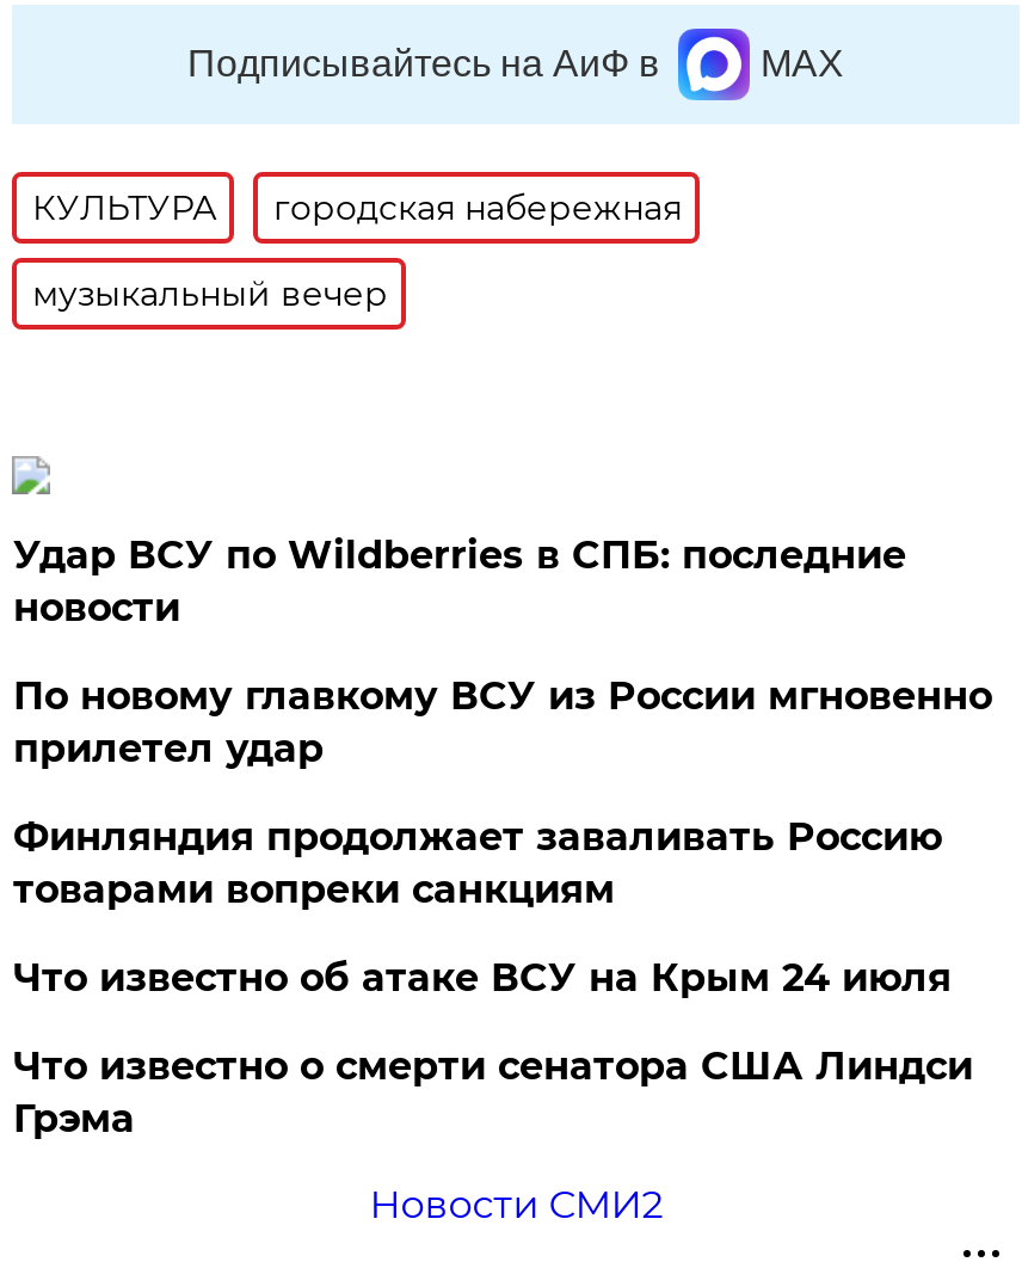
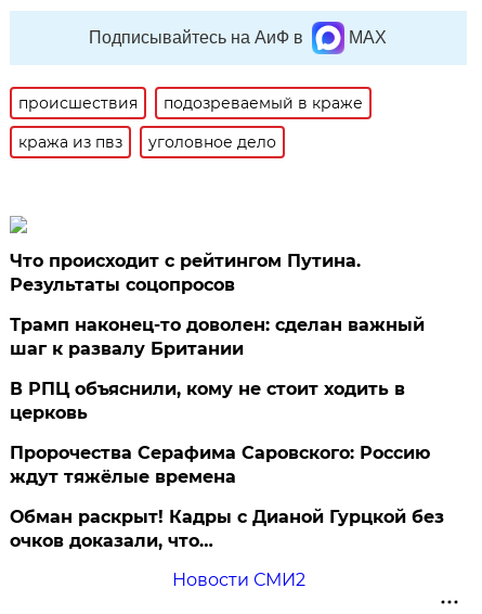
[32,186,681,229] КУЛЬТУРА | городская набережная -> [19,93,363,113] происшествия | подозреваемый в краже
[32,272,388,315] музыкальный вечер -> [19,132,277,152] кража из пвз | уголовное дело
[13,532,906,630] Удар ВСУ по Wildberries в СПБ: последние | новости -> [10,251,361,295] Что происходит с рейтингом Путина. | Результаты соцопросов
[13,673,992,771] По новому главкому ВСУ из России мгновенно | прилетел удар -> [10,315,425,359] Трамп наконец-то доволен: сделан важный | шаг к развалу Британии
[13,814,942,912] Финляндия продолжает заваливать Россию | товарами вопреки санкциям -> [10,379,406,423] В РПЦ объяснили, кому не стоит ходить в | церковь
[13,955,951,1001] Что известно об атаке ВСУ на Крым 24 июля -> [10,443,430,487] Пророчества Серафима Саровского: Россию | ждут тяжёлые времена
[13,1044,973,1141] Что известно о смерти сенатора США Линдси | Грэма -> [10,507,445,551] Обман раскрыт! Кадры с Дианой Гурцкой без | очков доказали, что…

